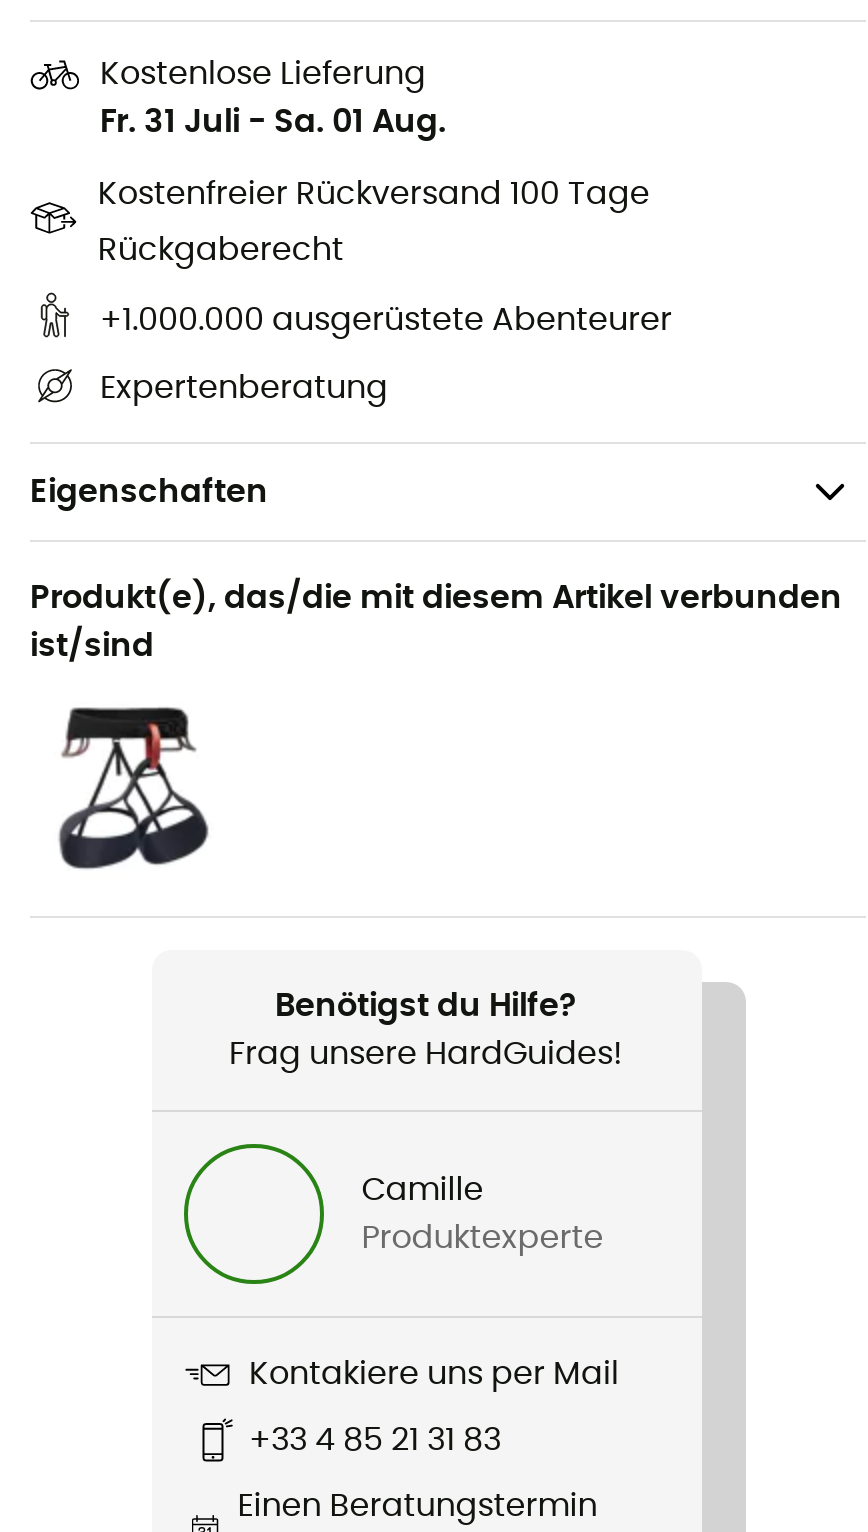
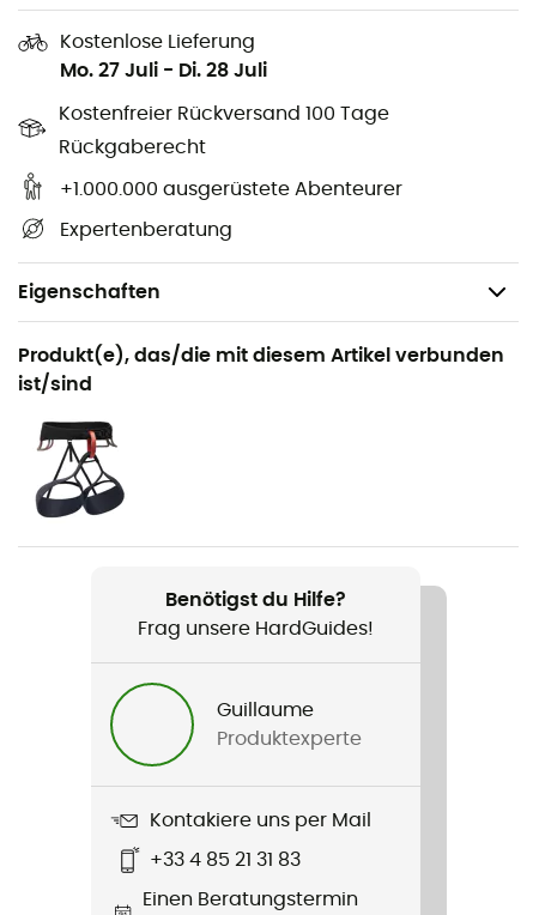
[100,106,446,138] Fr. 31 Juli - Sa. 01 Aug. -> [60,61,267,80] Mo. 27 Juli - Di. 28 Juli
[361,1174,483,1206] Camille -> [216,701,313,720] Guillaume

